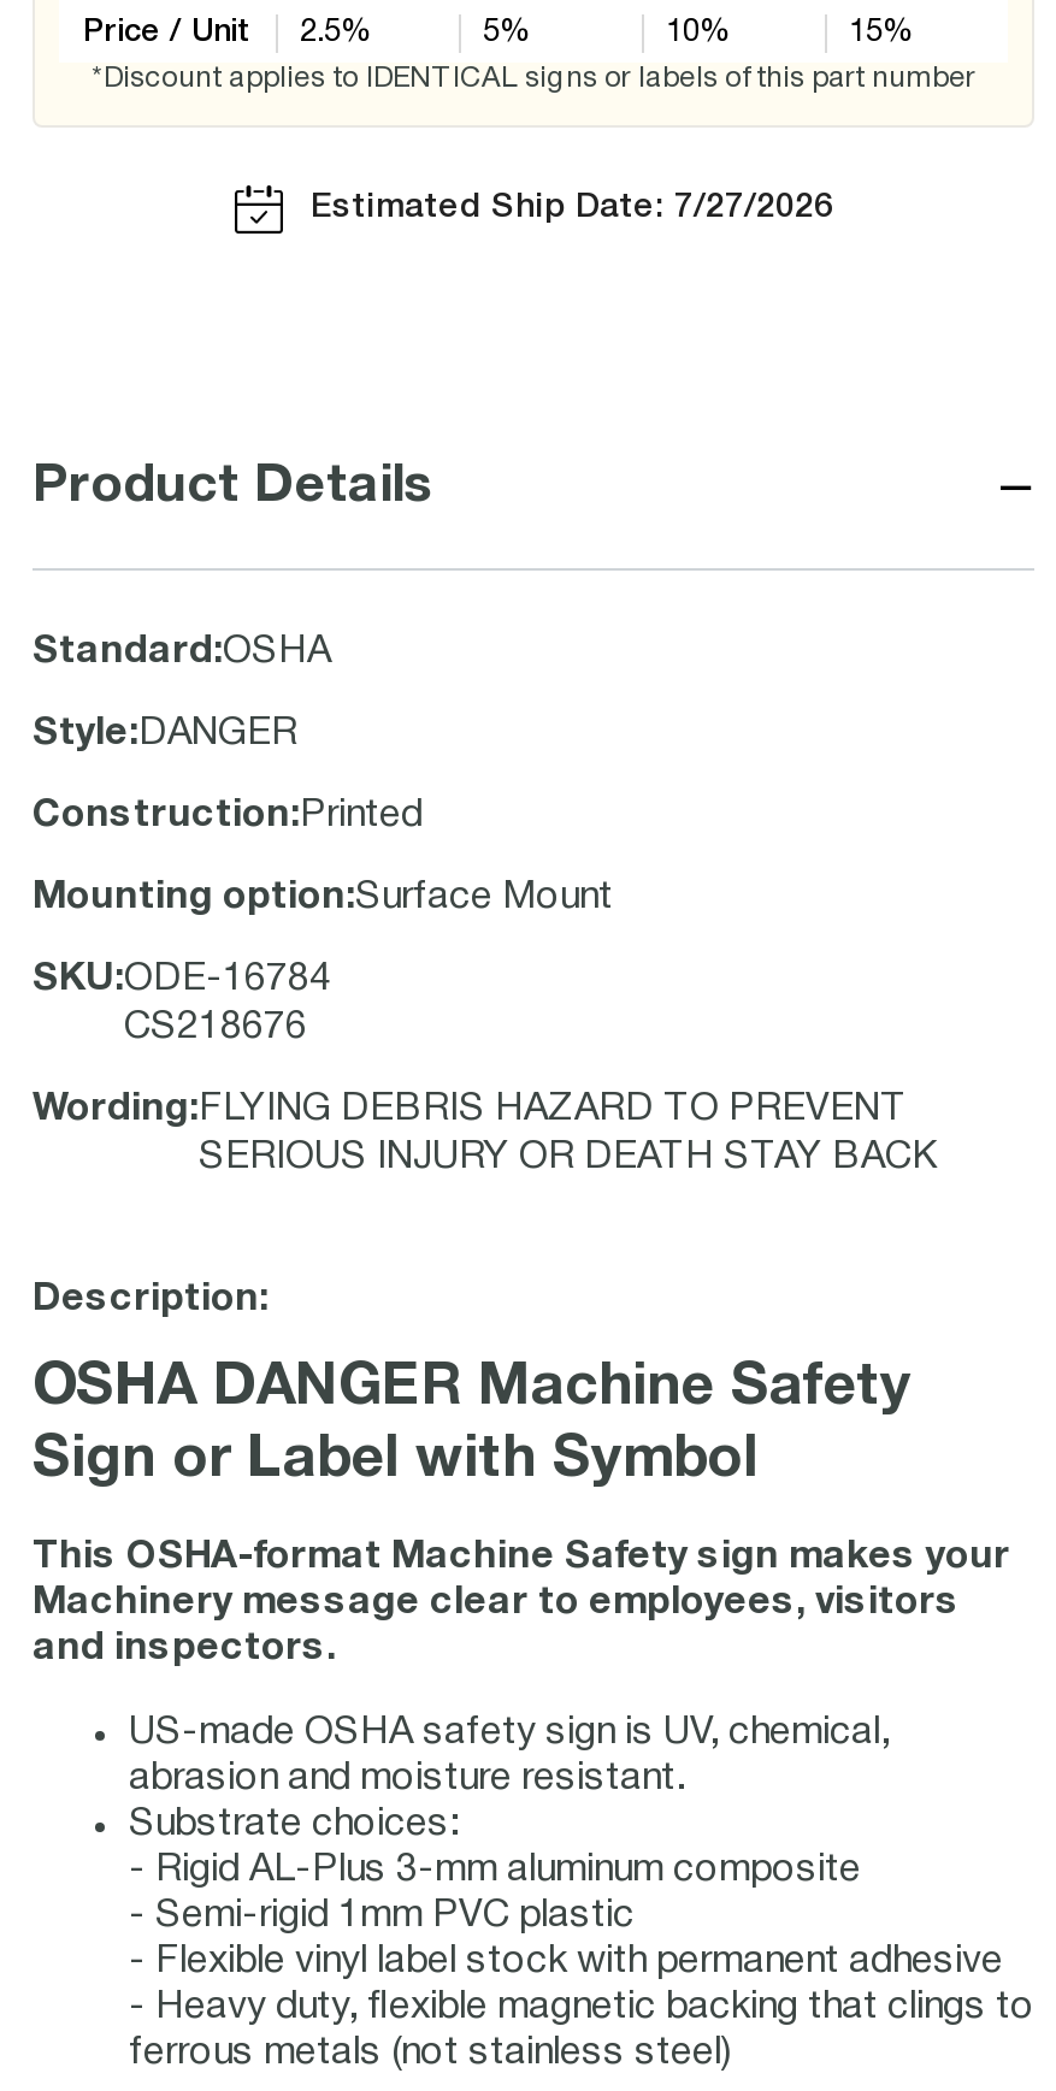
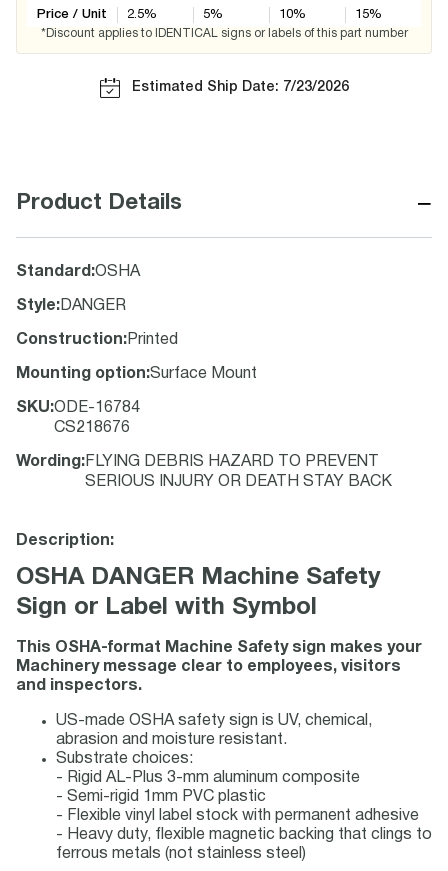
[311,193,833,224] Estimated Ship Date: 7/27/2026 -> [131,81,348,94] Estimated Ship Date: 7/23/2026

